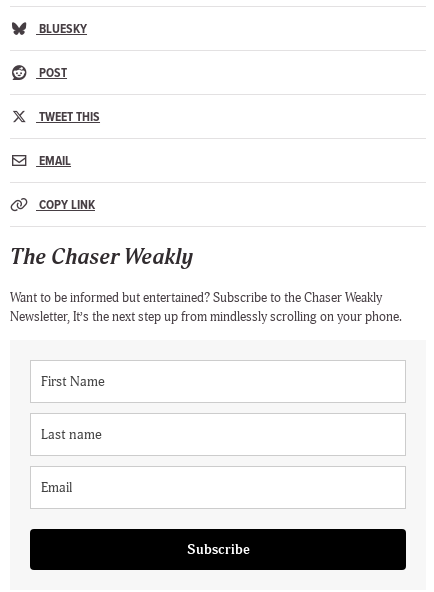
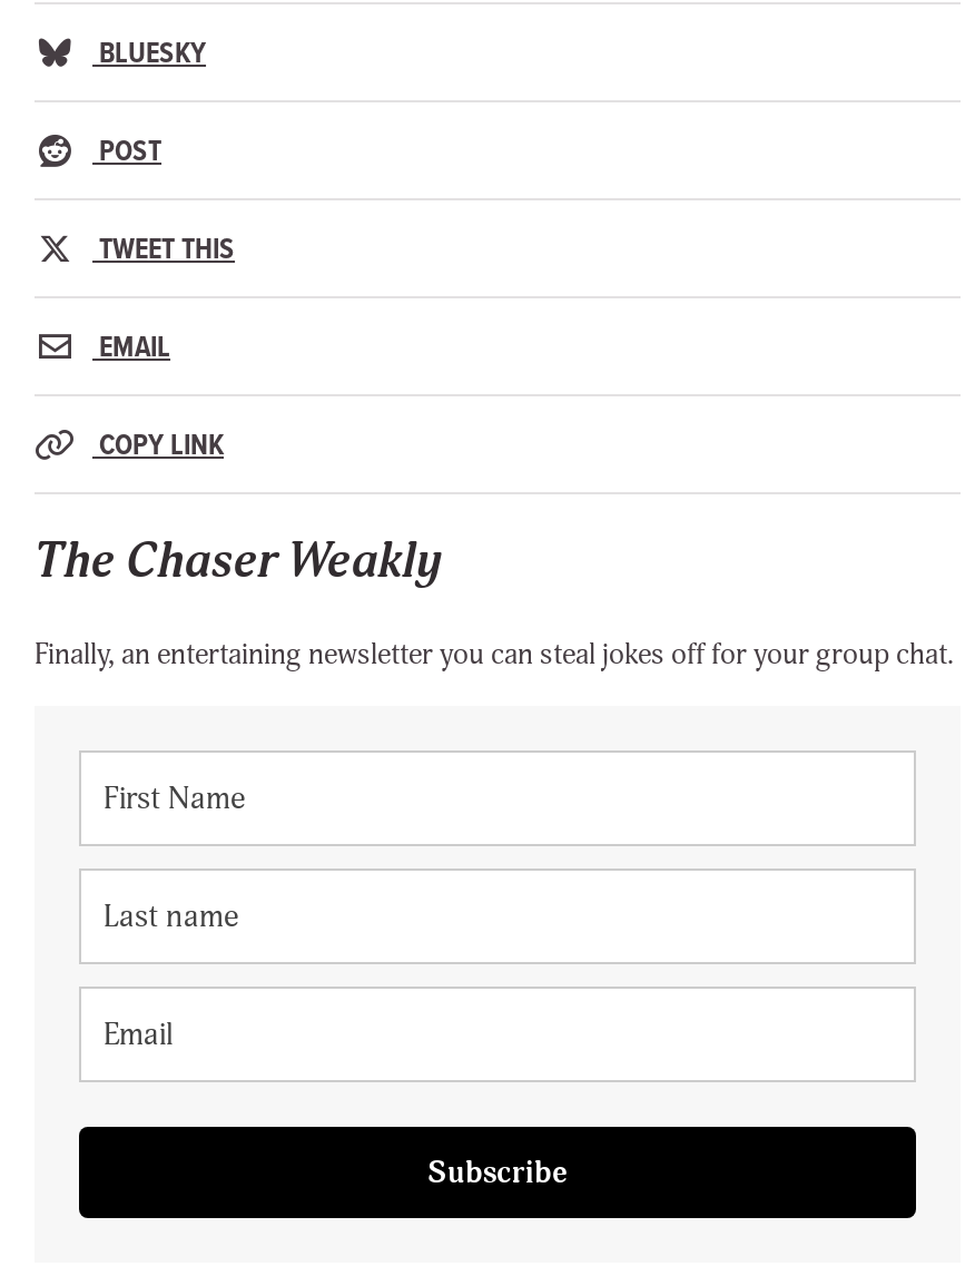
[10,290,402,325] Want to be informed but entertained? Subscribe to the Chaser Weakly | Newsletter, It’s the next step up from mindlessly scrolling on your phone. -> [35,636,954,671] Finally, an entertaining newsletter you can steal jokes off for your group chat.

